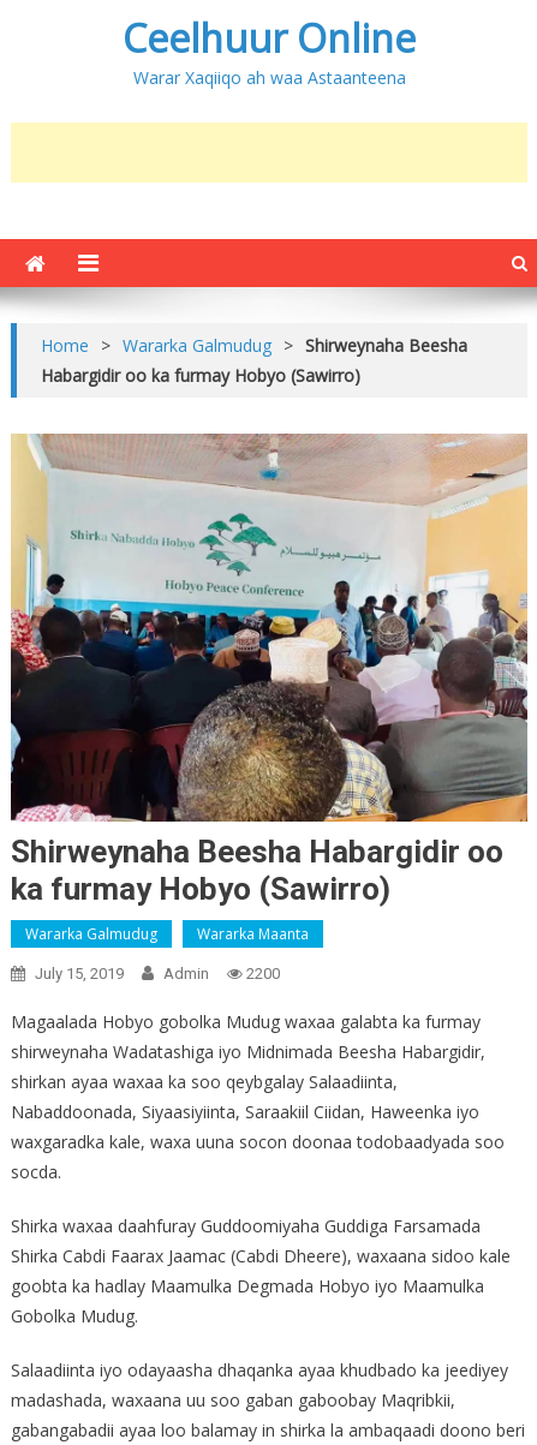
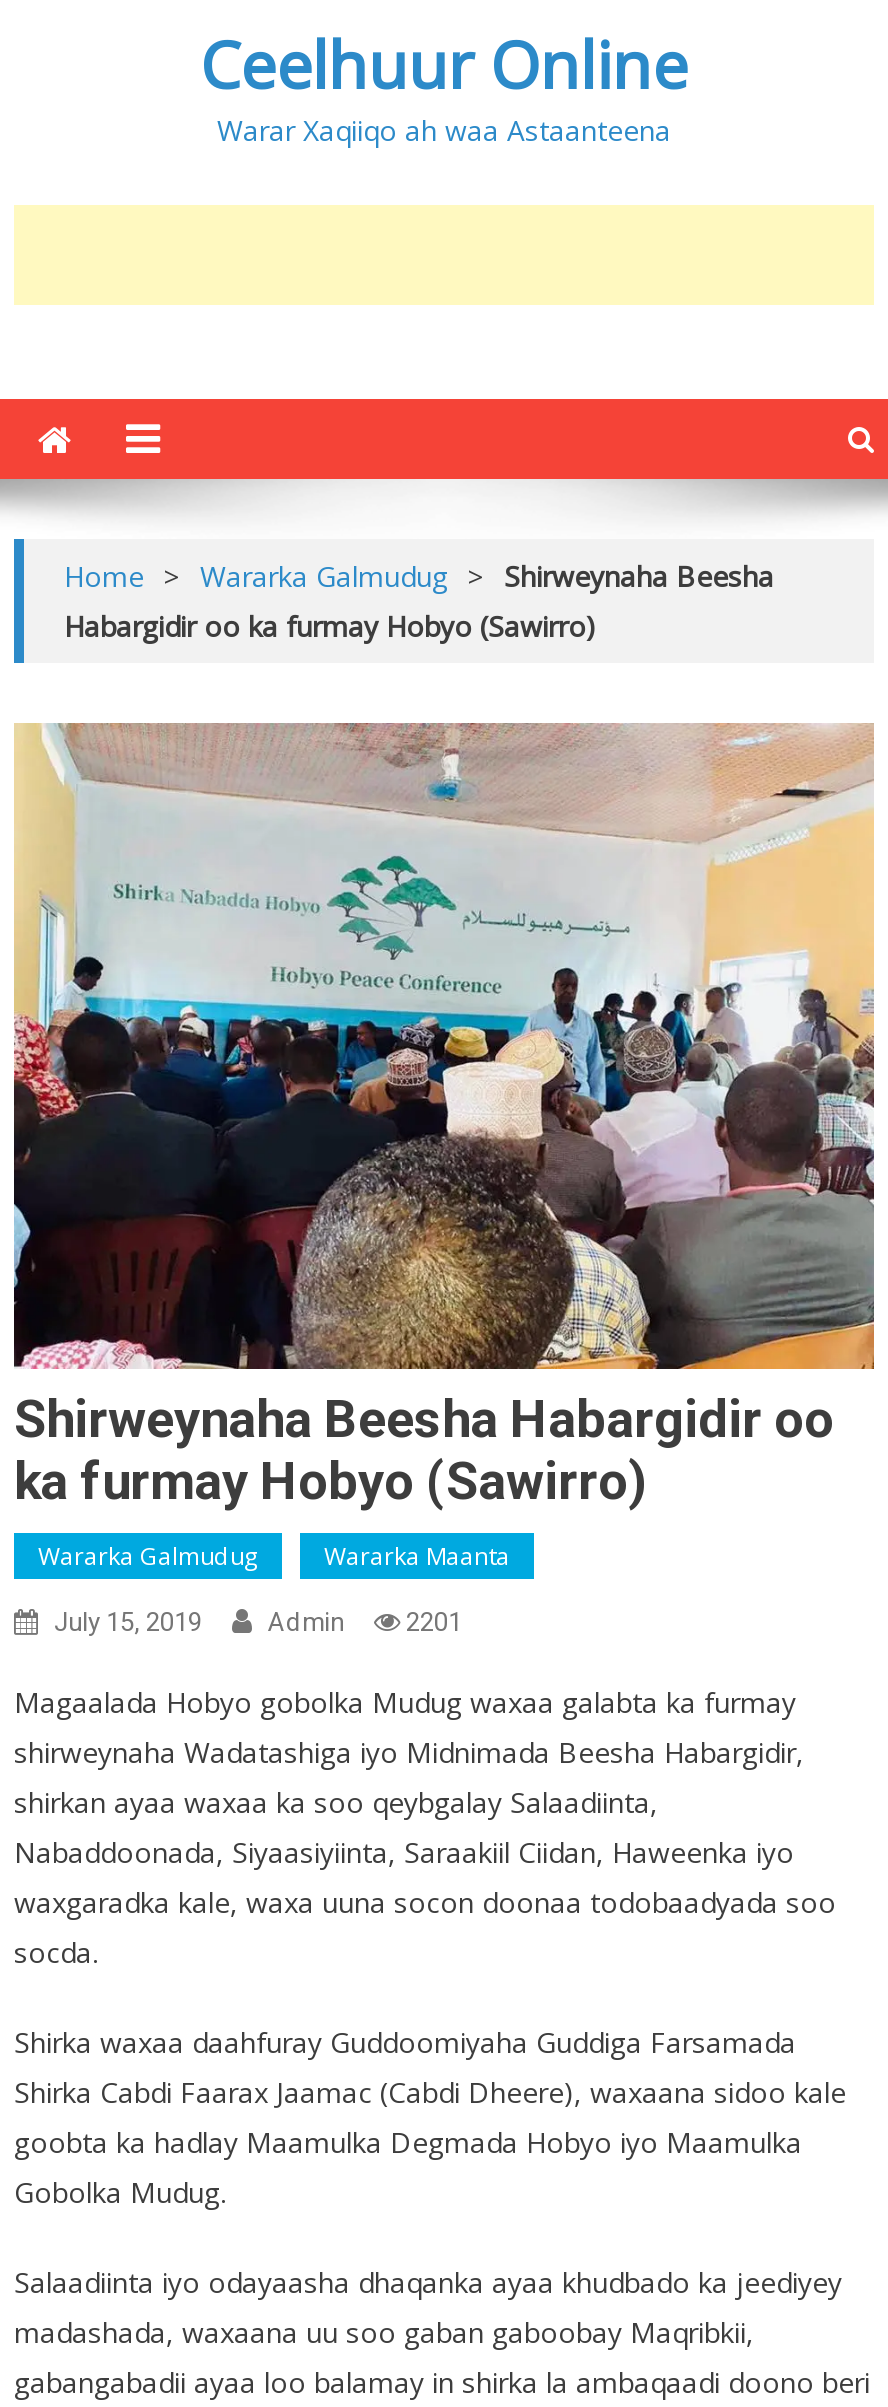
[246,964,280,982] 2200 -> [406,1606,462,1636] 2201

